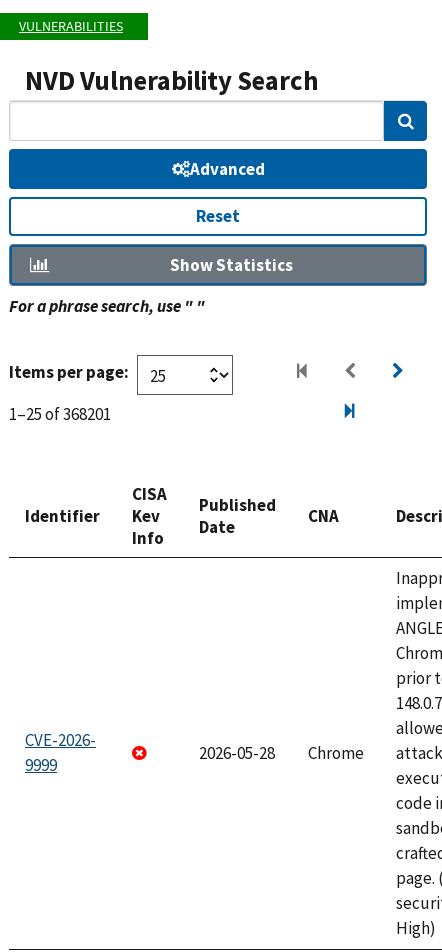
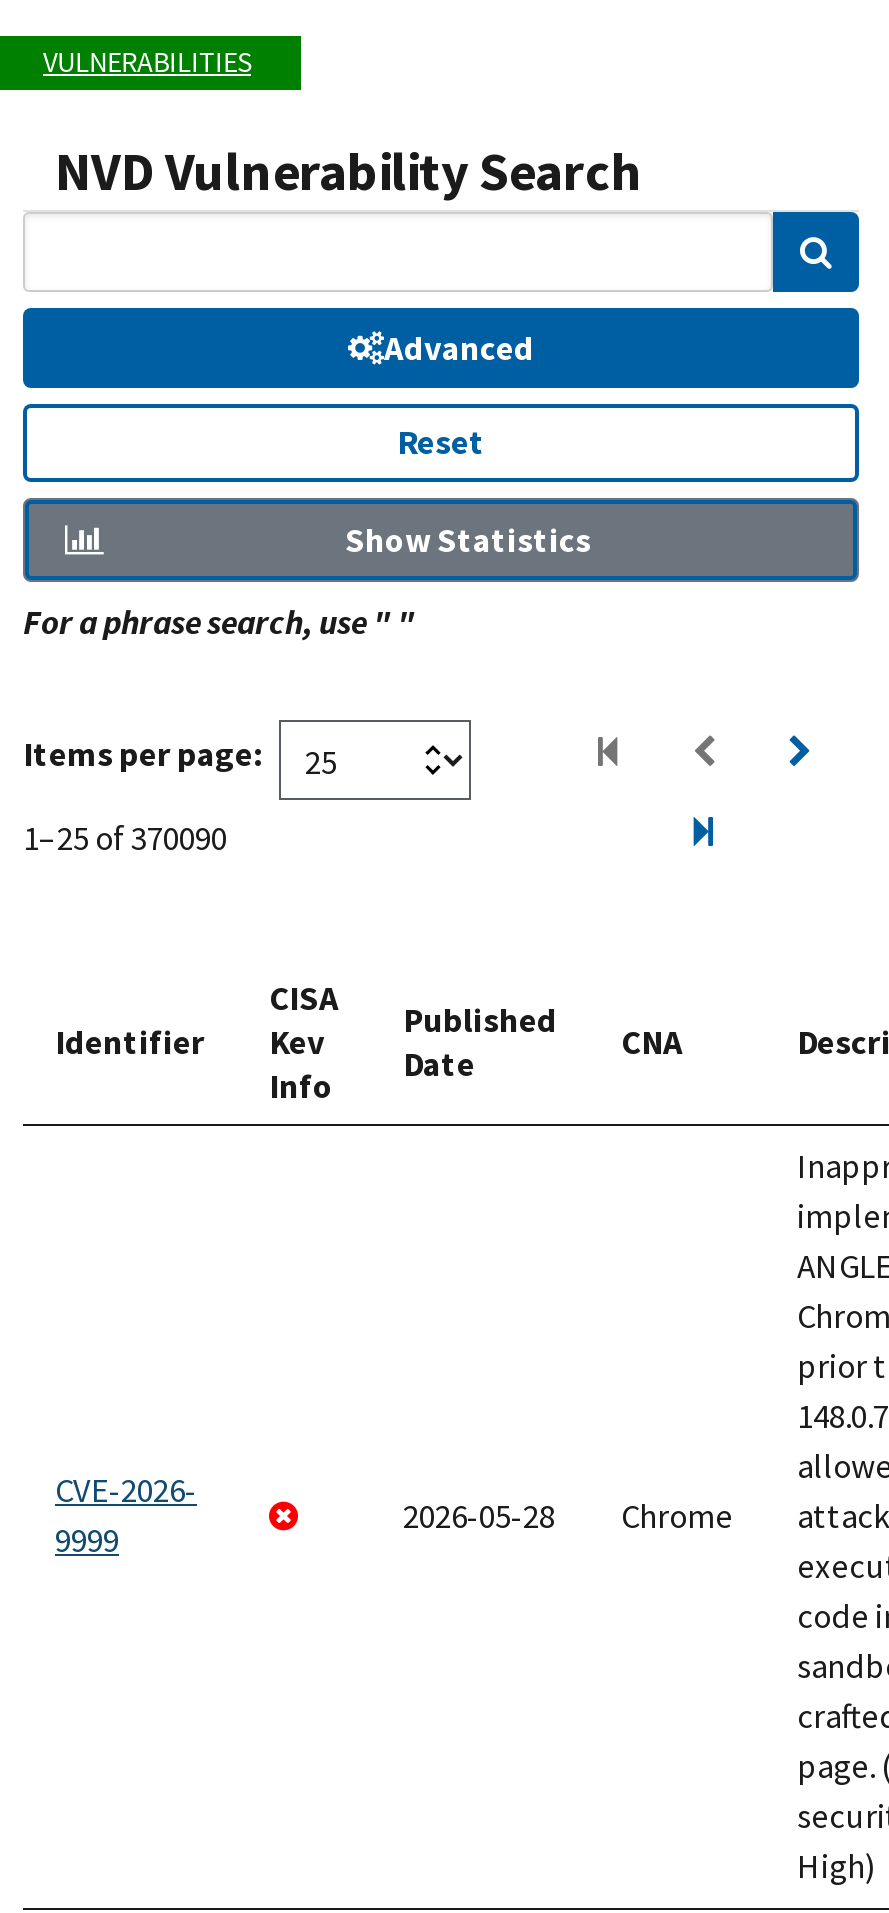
[9,403,111,425] 1–25 of 368201 -> [23,816,227,860] 1–25 of 370090

